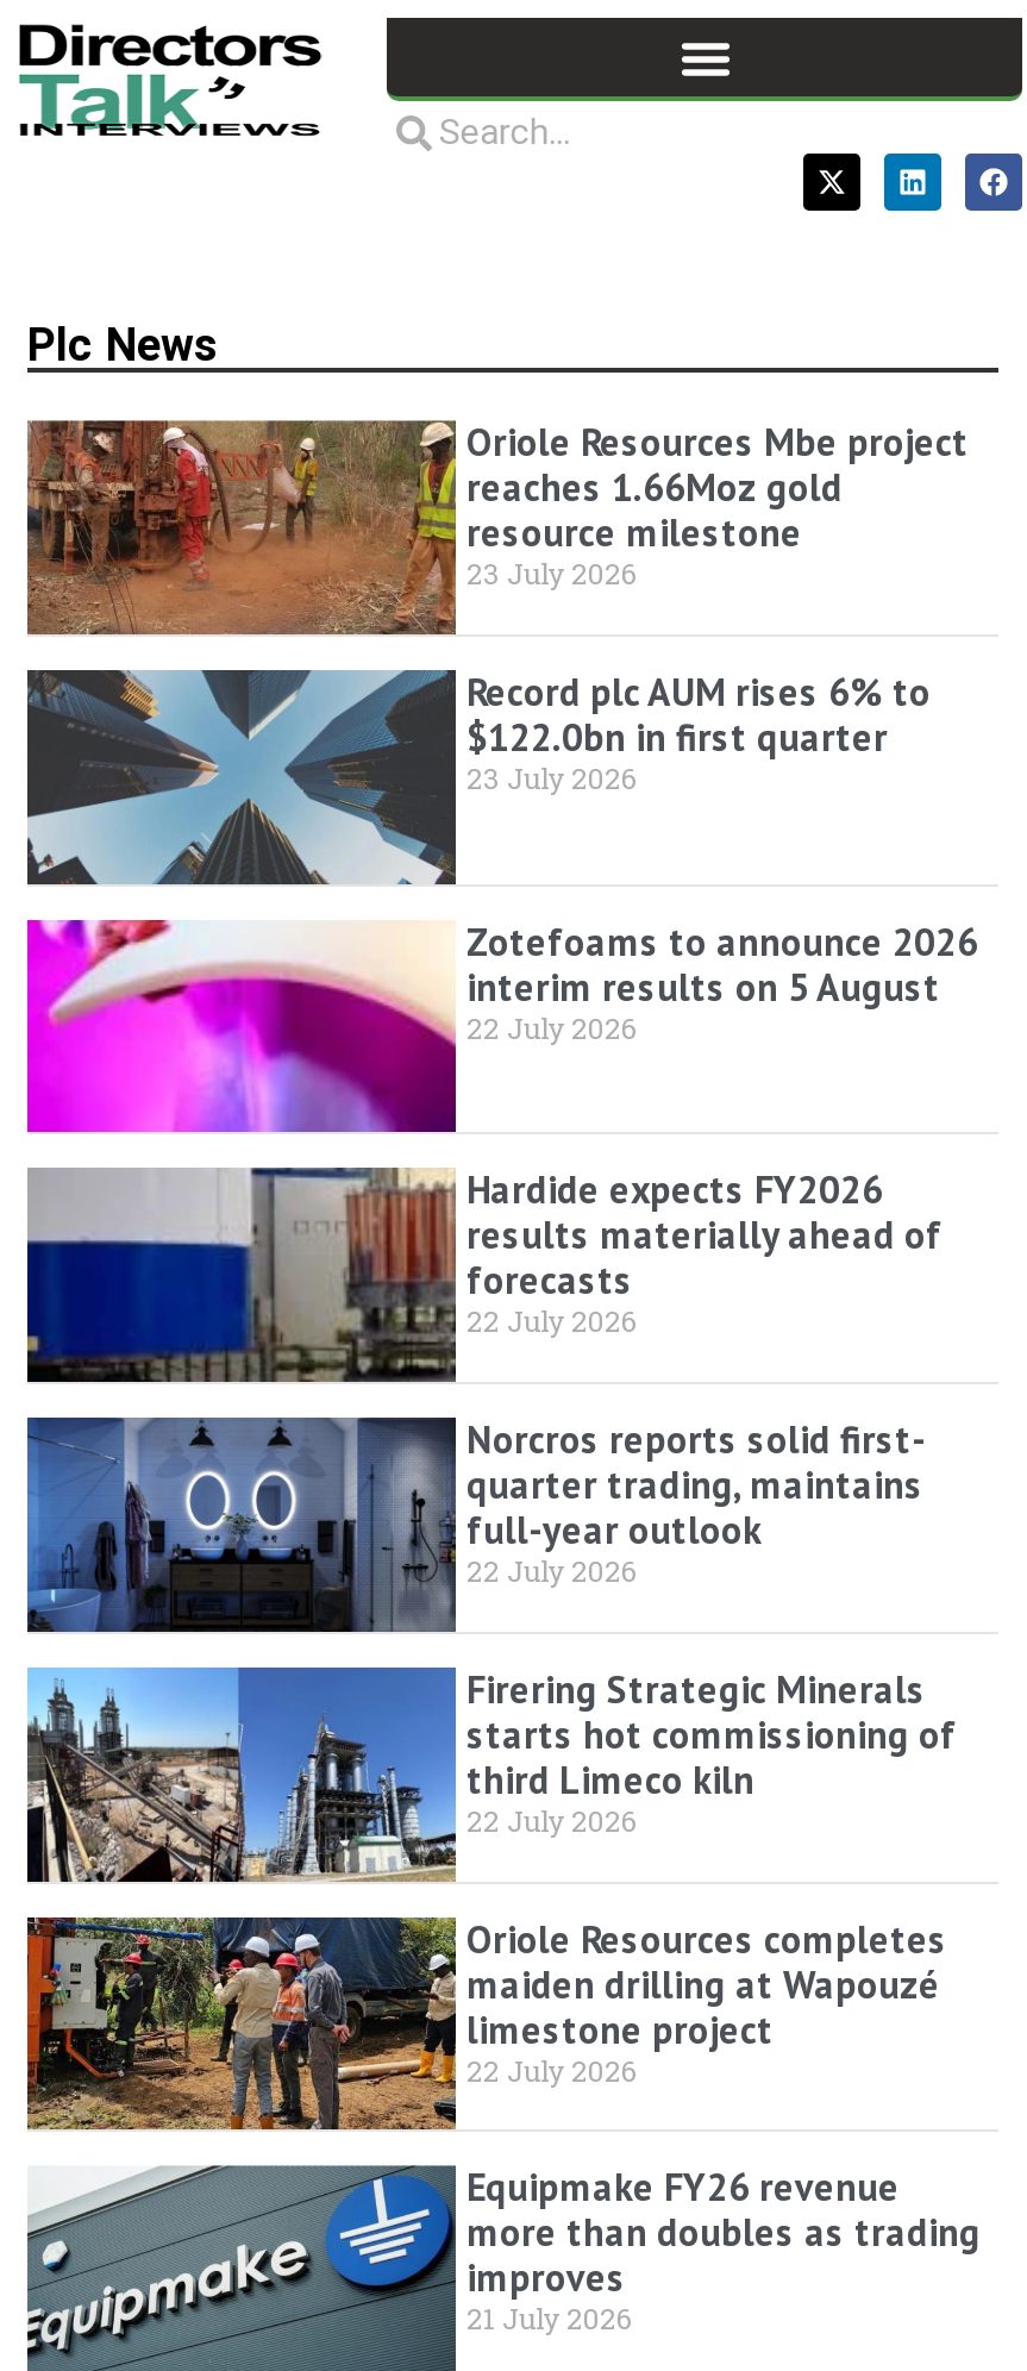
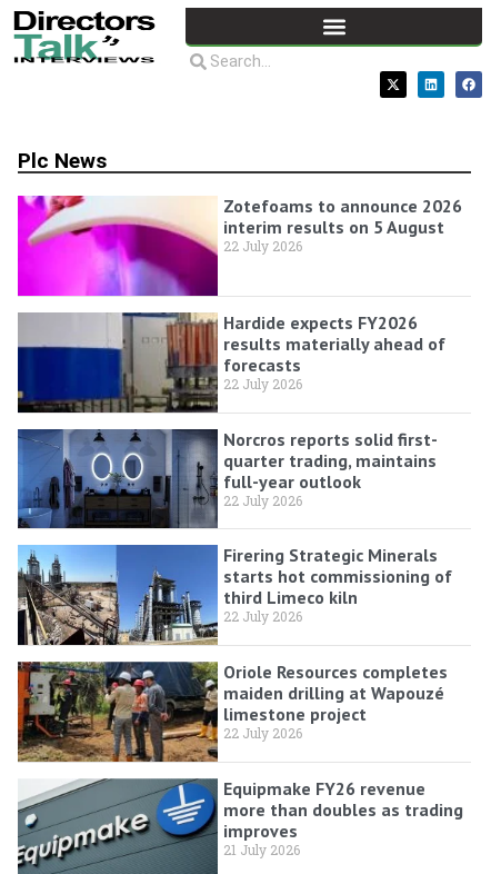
[25,418,969,796] [image] | Oriole Resources Mbe project | reaches 1.66Moz gold | resource milestone | 23 July 2026 | Record plc AUM rises 6% to | $122.0bn in first quarter | 23 July 2026 -> none
[27,668,453,887] [image] -> none

